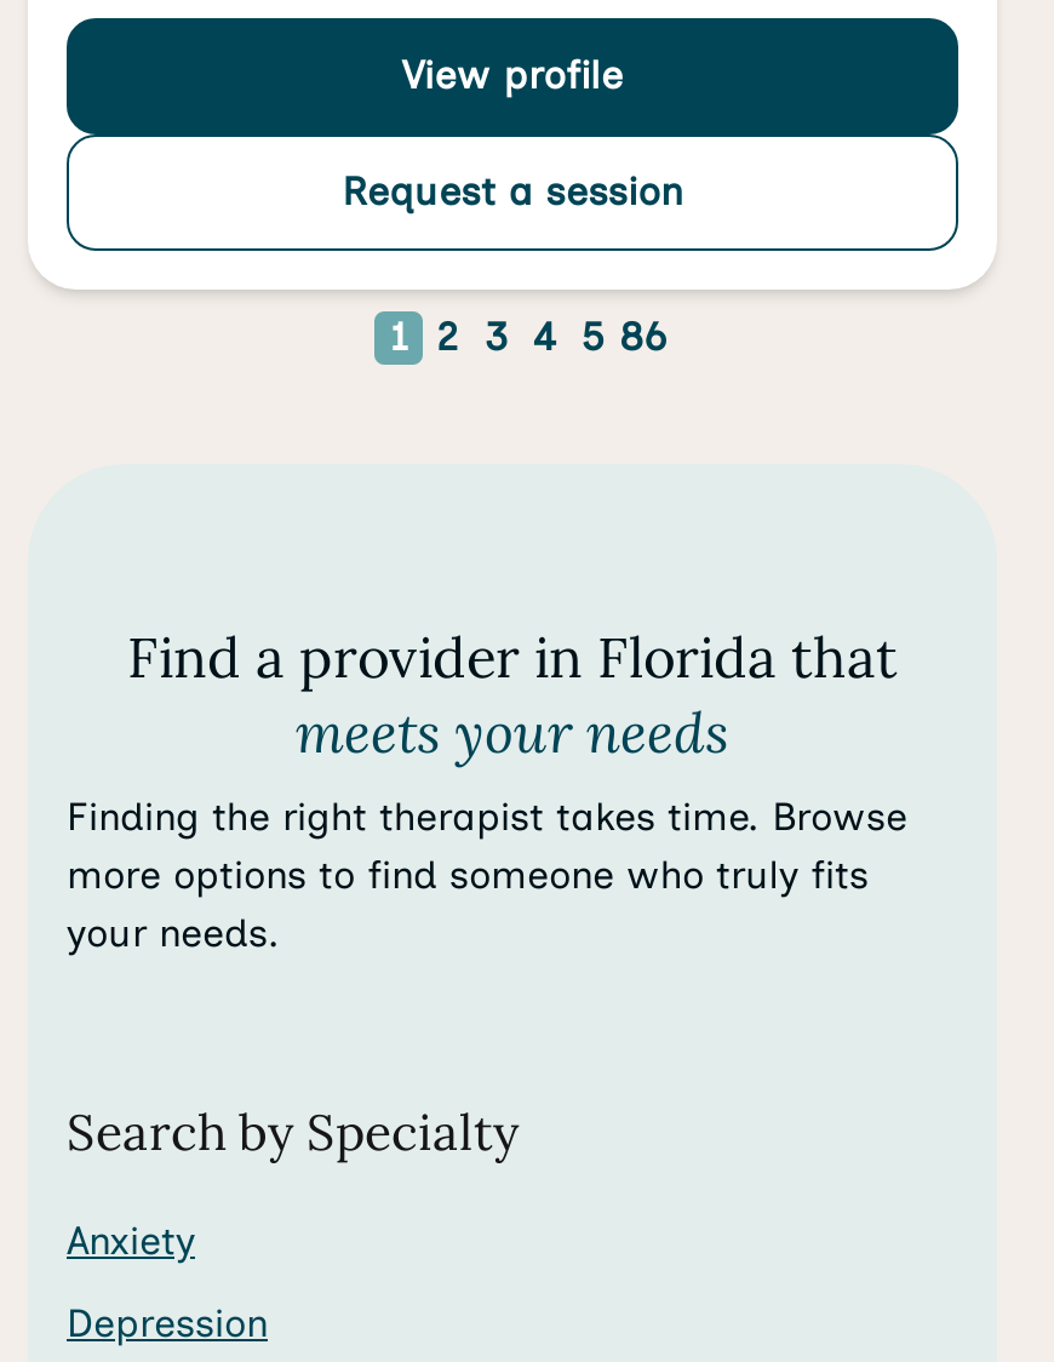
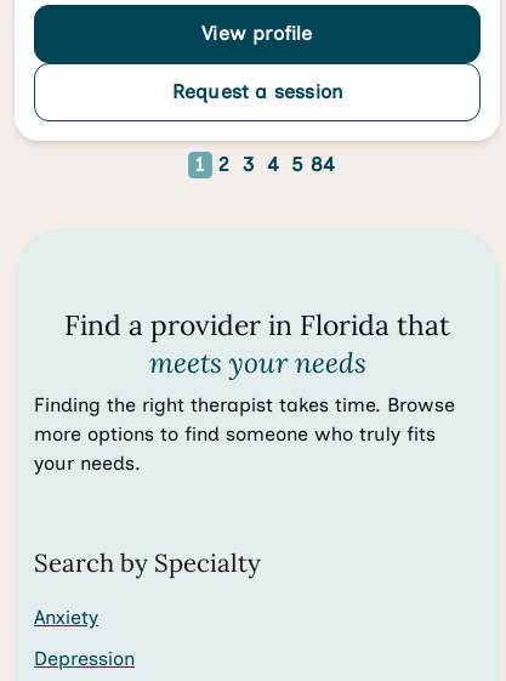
[391,314,667,360] 1 2 3 4 5 86 -> [196,153,335,176] 1 2 3 4 5 84

